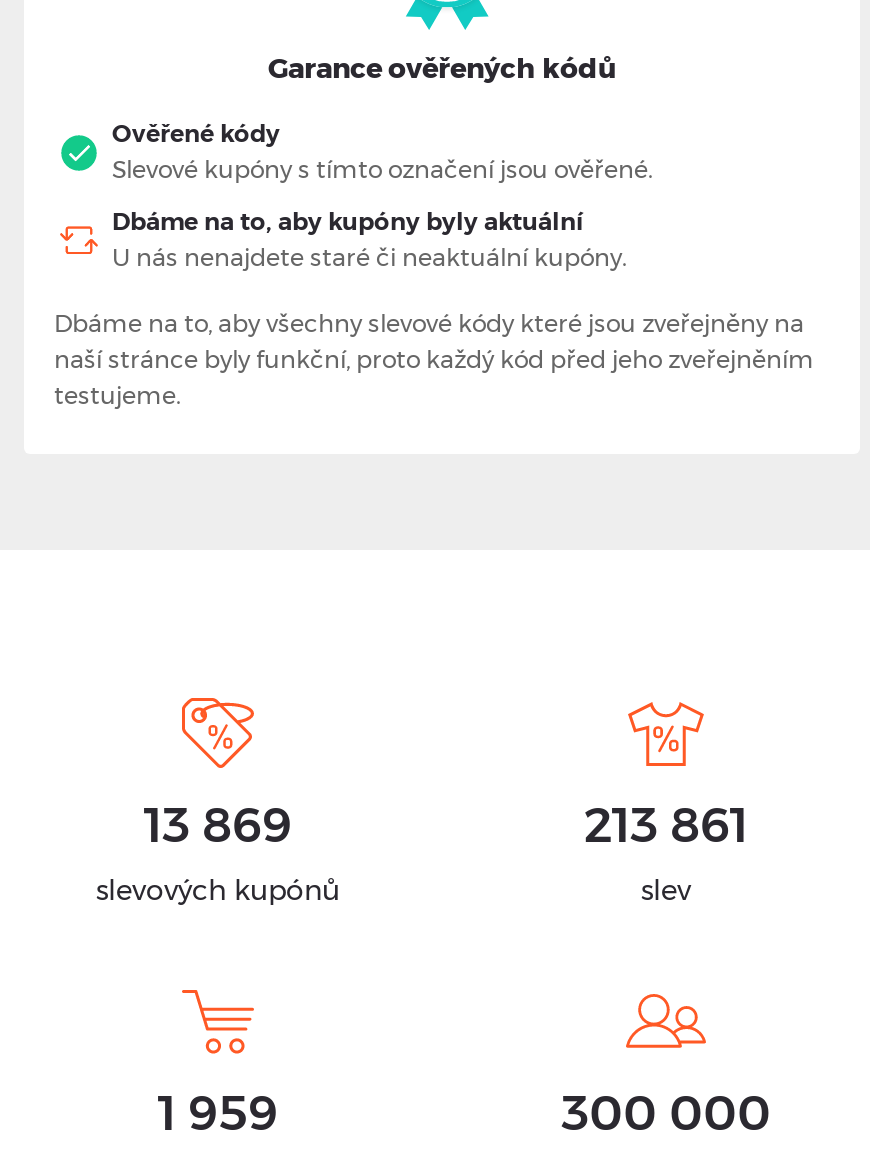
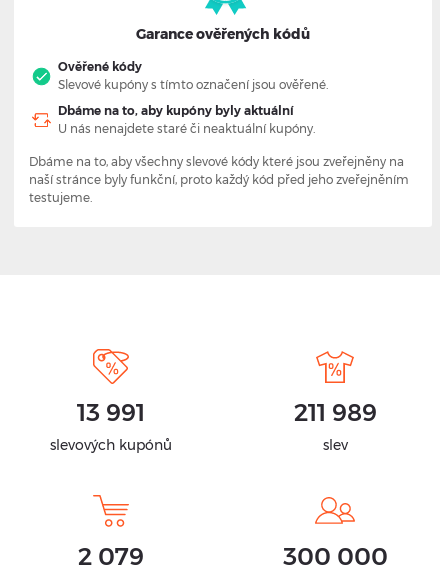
[144,796,292,854] 13 869 -> [77,398,145,427] 13 991
[584,796,748,854] 213 861 -> [293,398,376,427] 211 989
[158,1084,278,1142] 1 959 -> [78,542,144,571] 2 079

